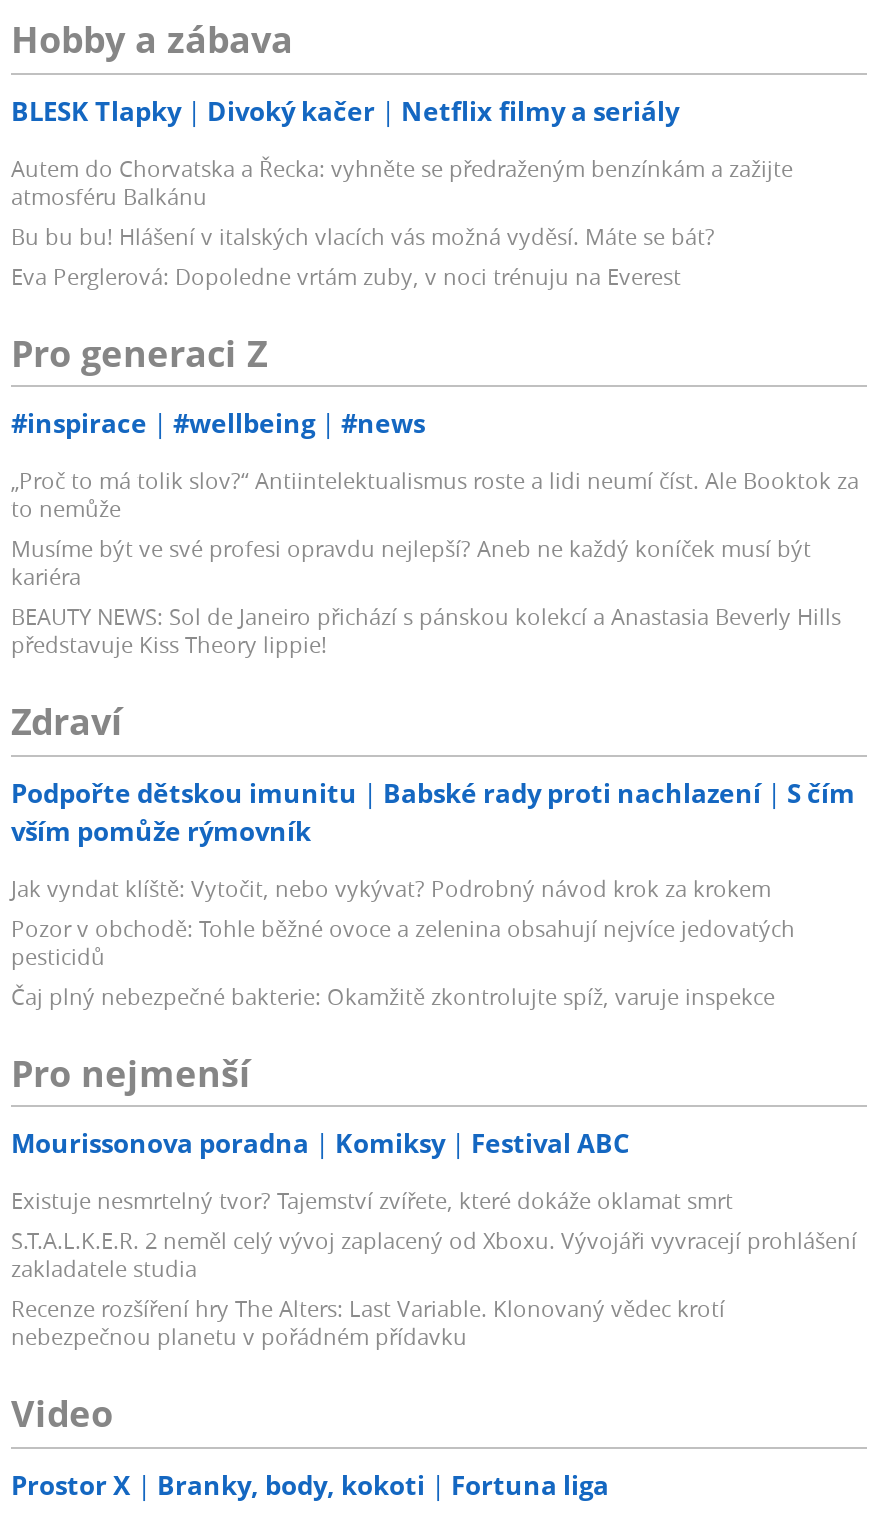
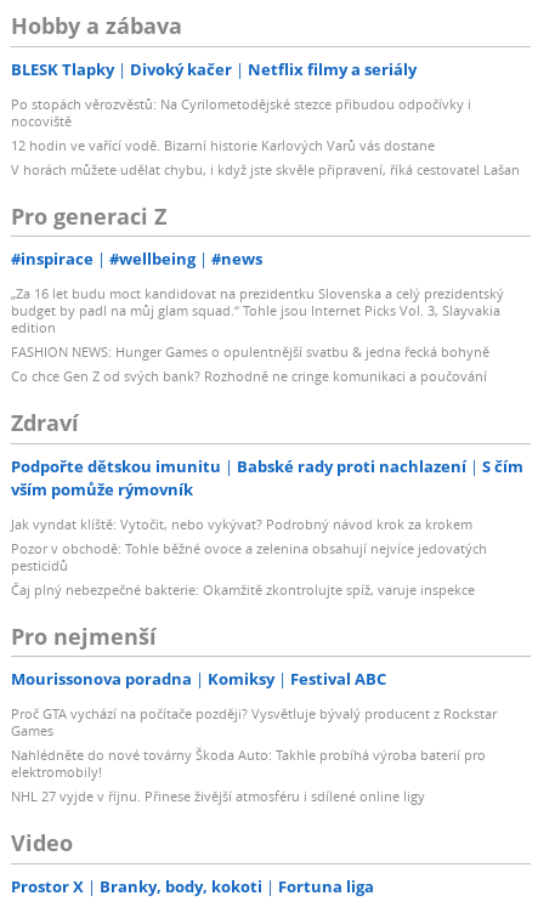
[11,152,793,290] Autem do Chorvatska a Řecka: vyhněte se předraženým benzínkám a zažijte | atmosféru Balkánu | Bu bu bu! Hlášení v italských vlacích vás možná vyděsí. Máte se bát? | Eva Perglerová: Dopoledne vrtám zuby, v noci trénuju na Everest -> [11,94,520,178] Po stopách věrozvěstů: Na Cyrilometodějské stezce přibudou odpočívky i | nocoviště | 12 hodin ve vařící vodě. Bizarní historie Karlových Varů vás dostane | V horách můžete udělat chybu, i když jste skvěle připravení, říká cestovatel Lašan
[11,465,859,659] „Proč to má tolik slov?“ Antiintelektualismus roste a lidi neumí číst. Ale Booktok za | to nemůže | Musíme být ve své profesi opravdu nejlepší? Aneb ne každý koníček musí být | kariéra | BEAUTY NEWS: Sol de Janeiro přichází s pánskou kolekcí a Anastasia Beverly Hills | představuje Kiss Theory lippie! -> [11,284,504,385] „Za 16 let budu moct kandidovat na prezidentku Slovenska a celý prezidentský | budget by padl na můj glam squad.“ Tohle jsou Internet Picks Vol. 3, Slayvakia | edition | FASHION NEWS: Hunger Games o opulentnější svatbu & jedna řecká bohyně | Co chce Gen Z od svých bank? Rozhodně ne cringe komunikaci a poučování
[11,1185,857,1351] Existuje nesmrtelný tvor? Tajemství zvířete, které dokáže oklamat smrt | S.T.A.L.K.E.R. 2 neměl celý vývoj zaplacený od Xboxu. Vývojáři vyvracejí prohlášení | zakladatele studia | Recenze rozšíření hry The Alters: Last Variable. Klonovaný vědec krotí | nebezpečnou planetu v pořádném přídavku -> [11,704,497,805] Proč GTA vychází na počítače později? Vysvětluje bývalý producent z Rockstar | Games | Nahlédněte do nové továrny Škoda Auto: Takhle probíhá výroba baterií pro | elektromobily! | NHL 27 vyjde v říjnu. Přinese živější atmosféru i sdílené online ligy

